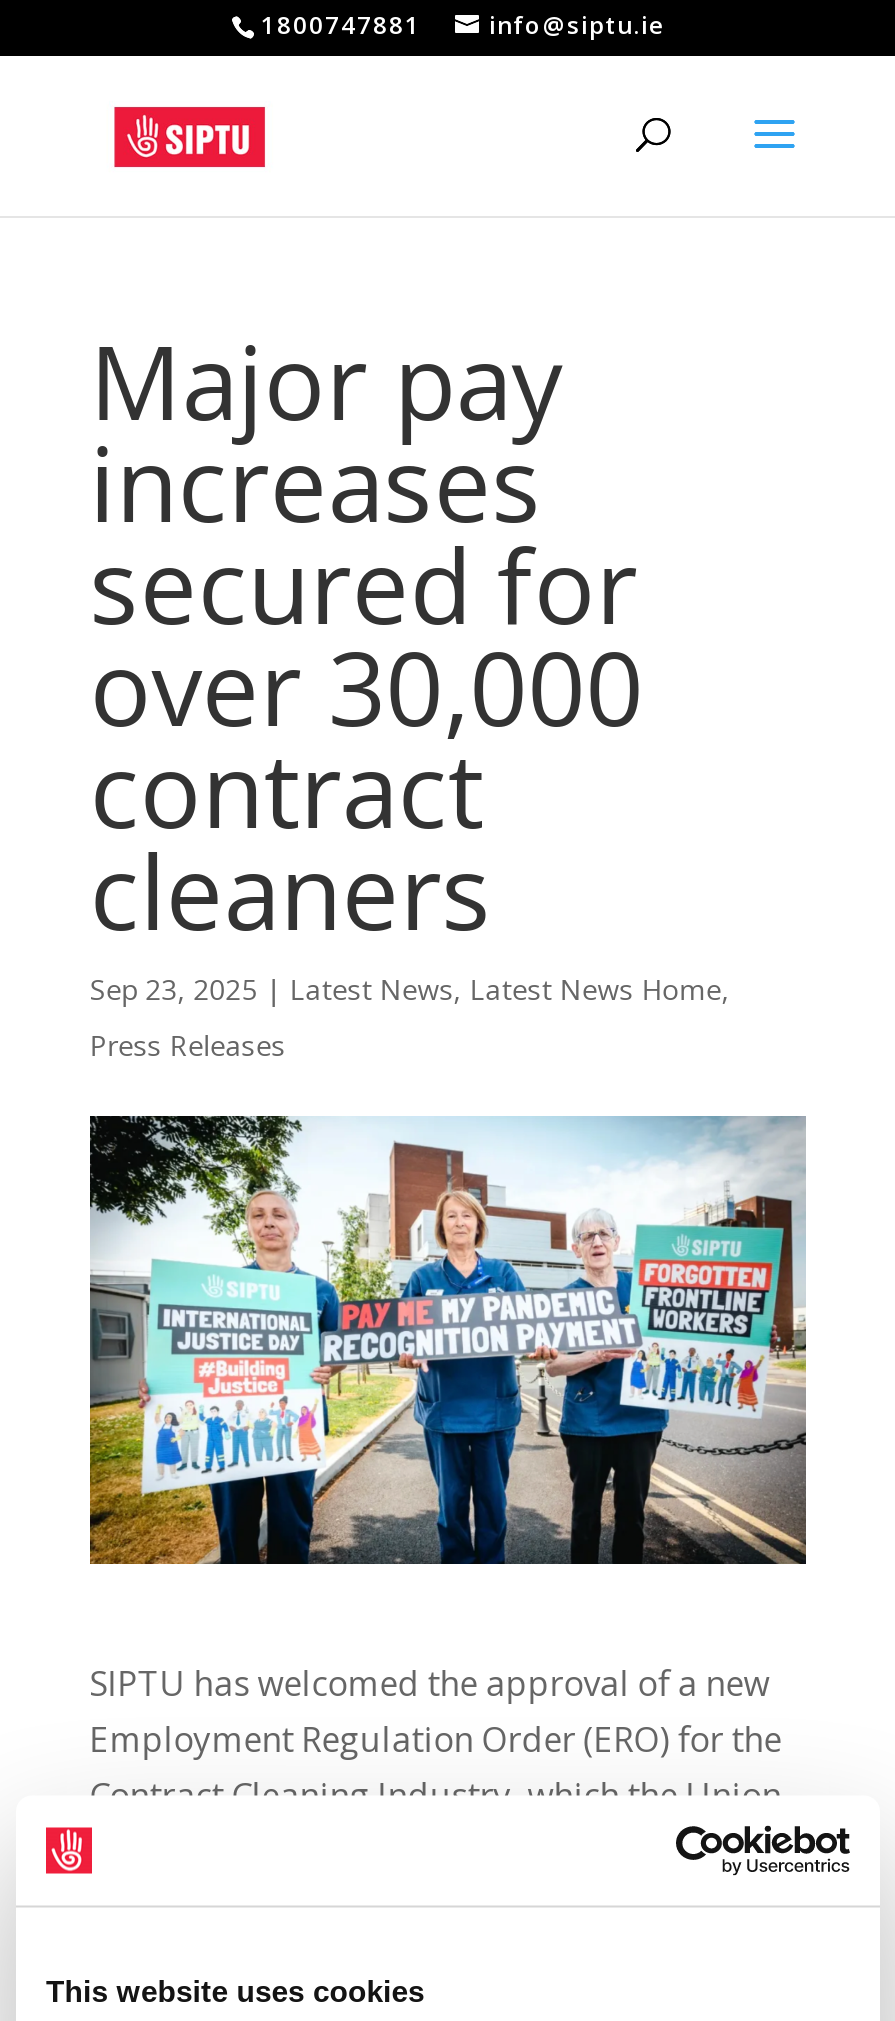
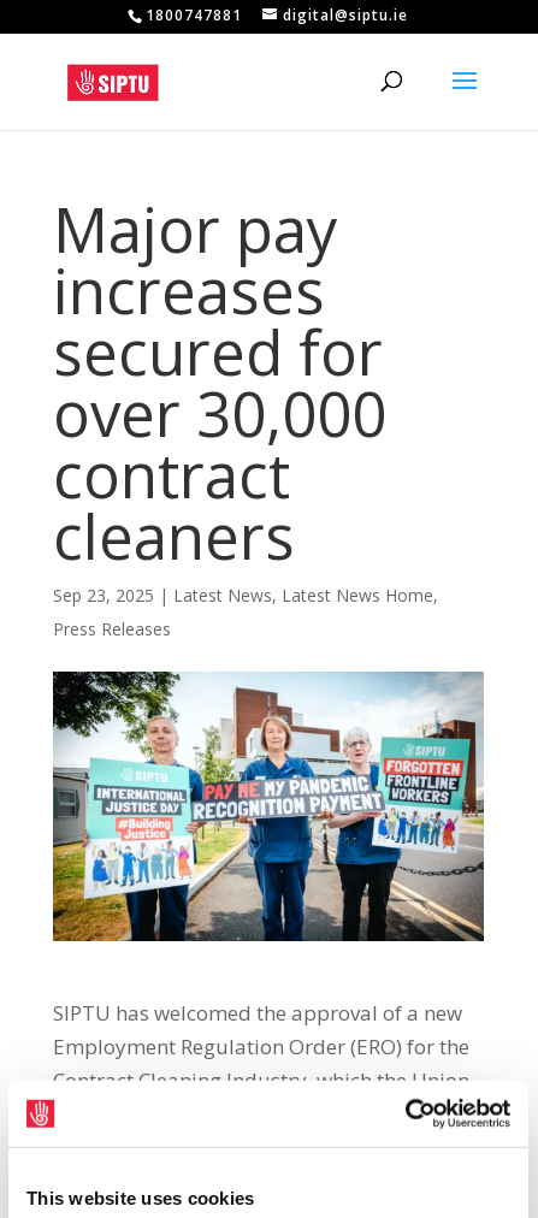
[489,8,665,42] info@siptu.ie -> [283,5,409,25] digital@siptu.ie

